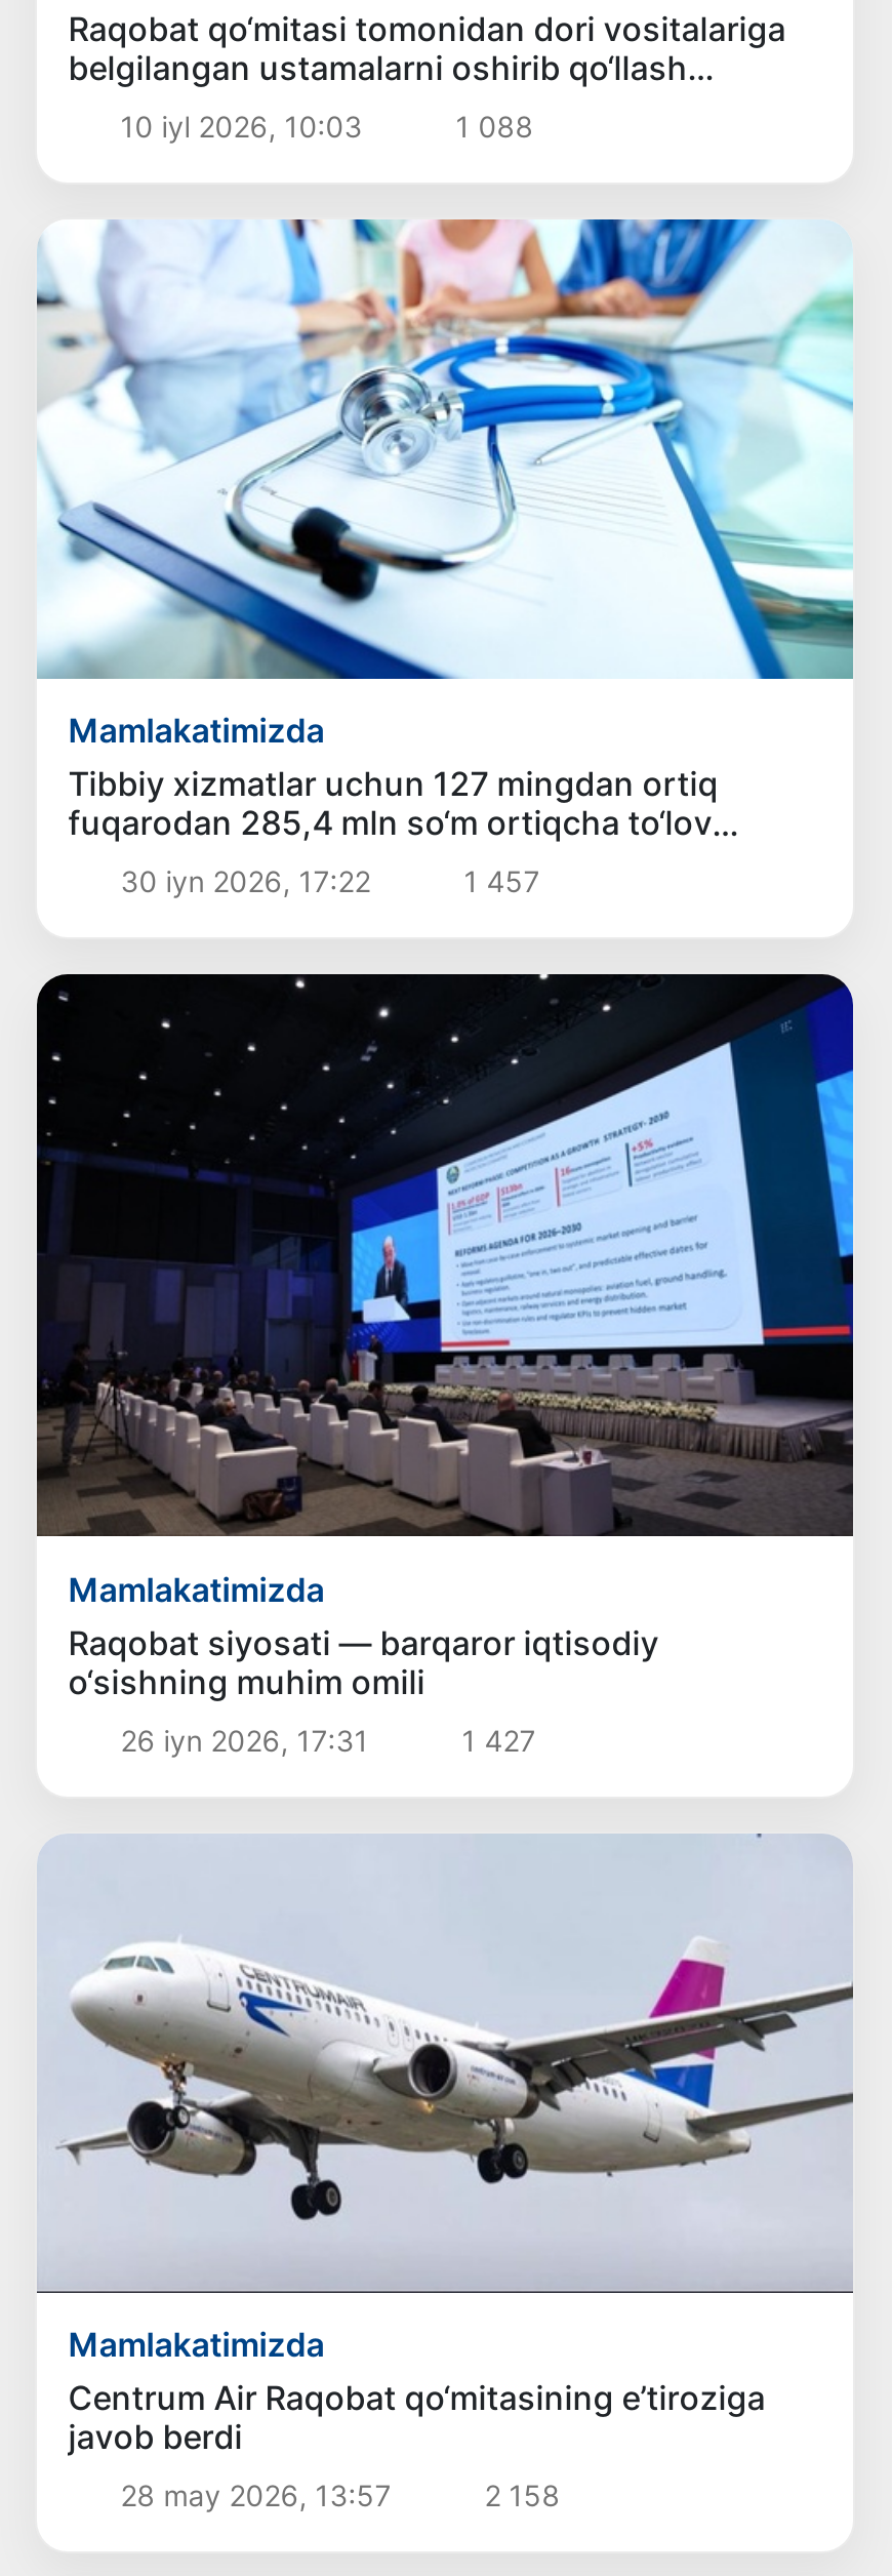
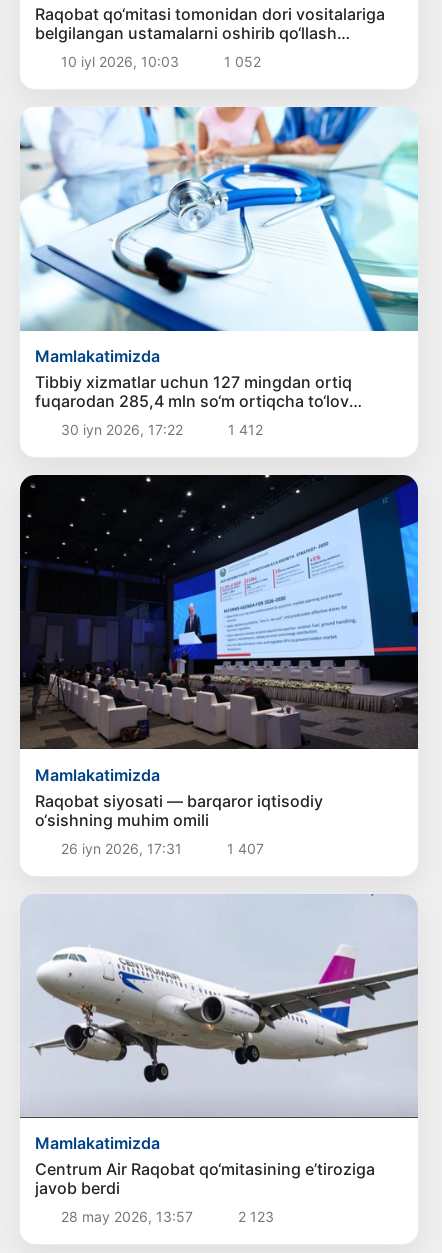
[447,108,534,143] 1 088 -> [220,53,261,70] 1 052
[456,864,540,899] 1 457 -> [224,421,263,438] 1 412
[454,1722,536,1757] 1 427 -> [223,840,264,857] 1 407
[476,2478,560,2513] 2 158 -> [234,1208,274,1225] 2 123

